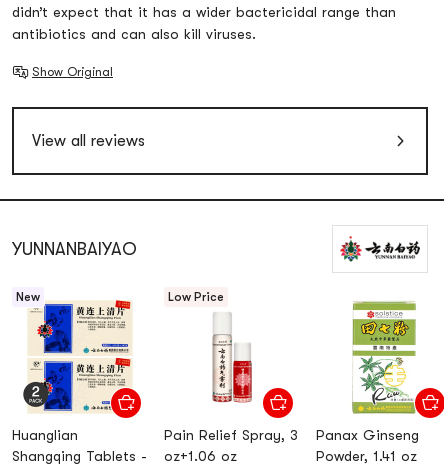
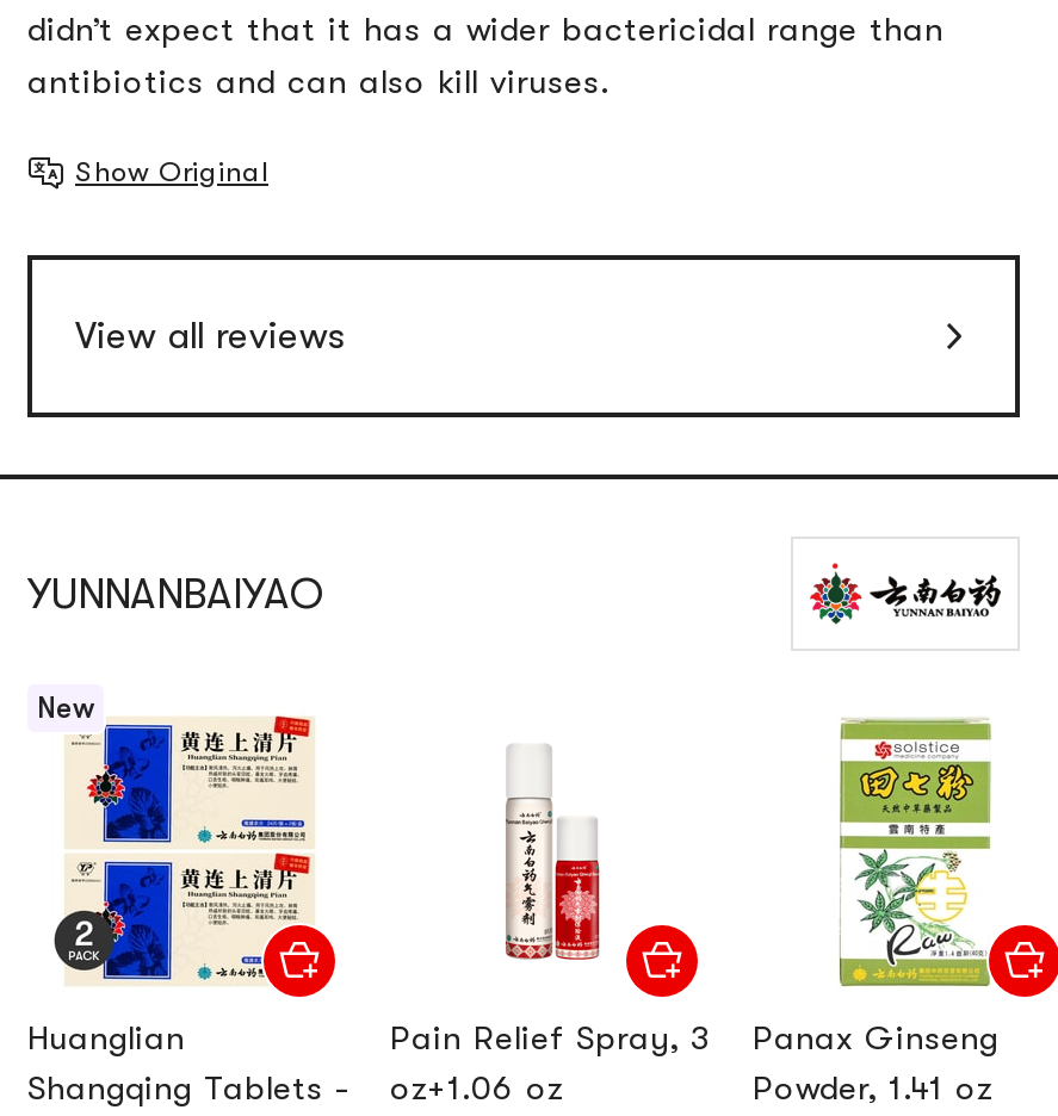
[168,290,224,304] Low Price -> none

